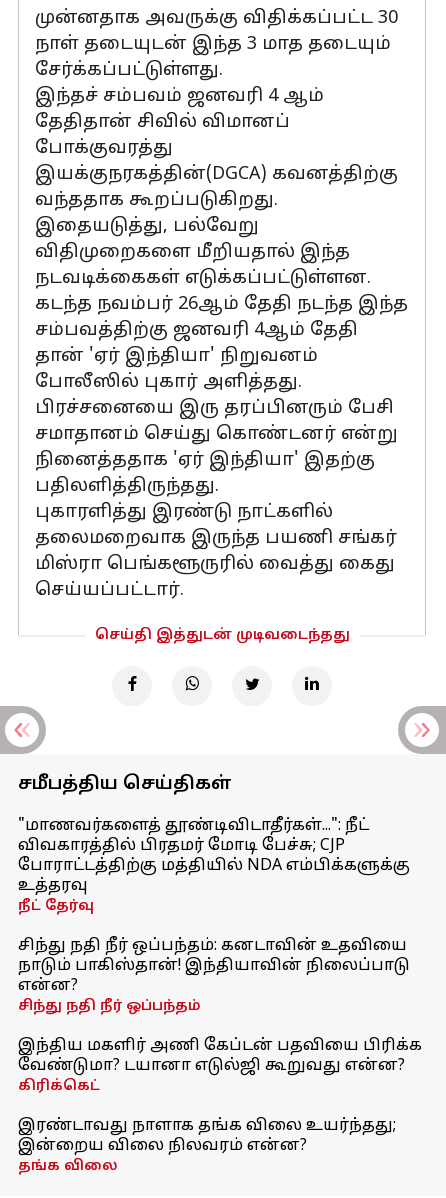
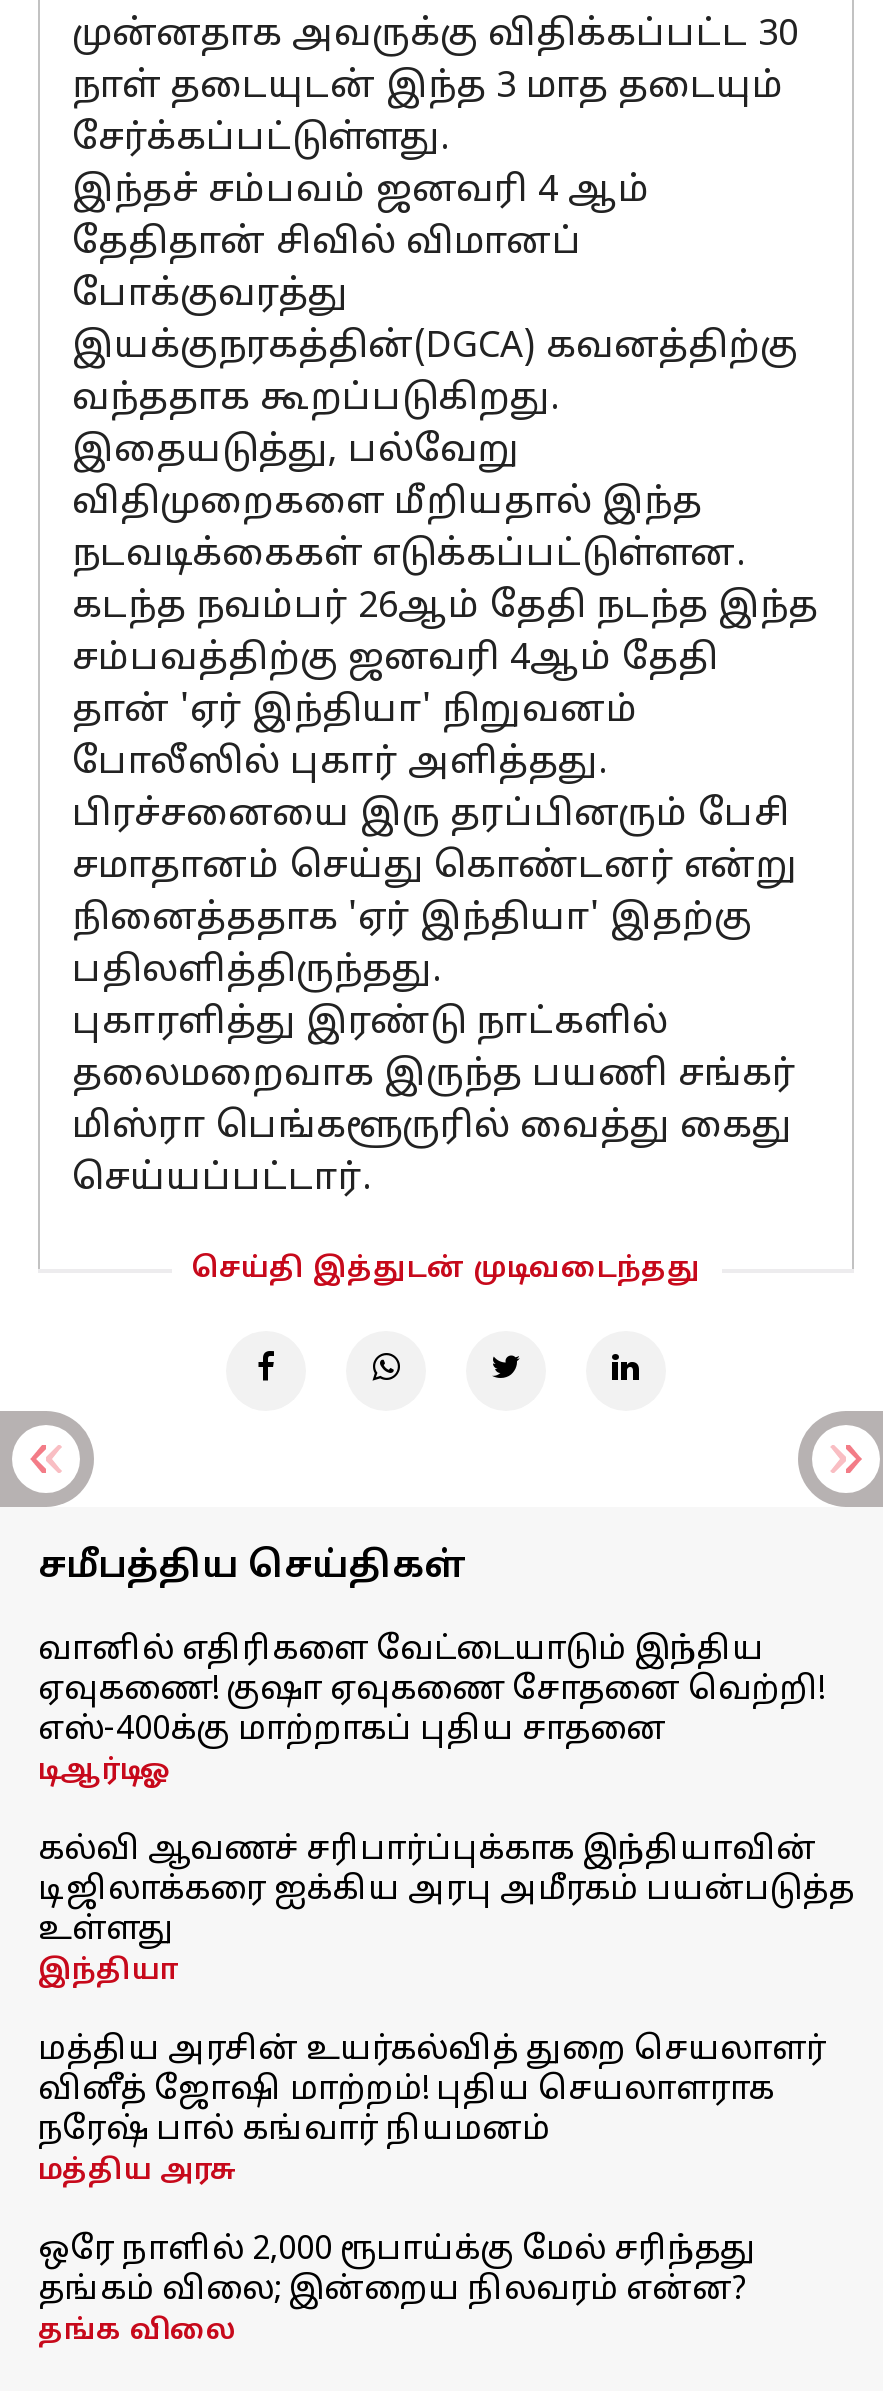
[18,816,410,915] "மாணவர்களைத் தூண்டிவிடாதீர்கள்...": நீட் | விவகாரத்தில் பிரதமர் மோடி பேச்சு; CJP | போராட்டத்திற்கு மத்தியில் NDA எம்பிக்களுக்கு | உத்தரவு | நீட் தேர்வு -> [38,1631,824,1789] வானில் எதிரிகளை வேட்டையாடும் இந்திய | ஏவுகணை! குஷா ஏவுகணை சோதனை வெற்றி! | எஸ்-400க்கு மாற்றாகப் புதிய சாதனை | டிஆர்டிஓ
[18,936,410,1015] சிந்து நதி நீர் ஒப்பந்தம்: கனடாவின் உதவியை | நாடும் பாகிஸ்தான்! இந்தியாவின் நிலைப்பாடு | என்ன? | சிந்து நதி நீர் ஒப்பந்தம் -> [38,1831,854,1989] கல்வி ஆவணச் சரிபார்ப்புக்காக இந்தியாவின் | டிஜிலாக்கரை ஐக்கிய அரபு அமீரகம் பயன்படுத்த | உள்ளது | இந்தியா
[18,1036,422,1095] இந்திய மகளிர் அணி கேப்டன் பதவியை பிரிக்க | வேண்டுமா? டயானா எடுல்ஜி கூறுவது என்ன? | கிரிக்கெட் -> [38,2031,826,2189] மத்திய அரசின் உயர்கல்வித் துறை செயலாளர் | வினீத் ஜோஷி மாற்றம்! புதிய செயலாளராக | நரேஷ் பால் கங்வார் நியமனம் | மத்திய அரசு
[18,1116,396,1156] இரண்டாவது நாளாக தங்க விலை உயர்ந்தது; | இன்றைய விலை நிலவரம் என்ன? -> [38,2231,756,2311] ஒரே நாளில் 2,000 ரூபாய்க்கு மேல் சரிந்தது | தங்கம் விலை; இன்றைய நிலவரம் என்ன?

